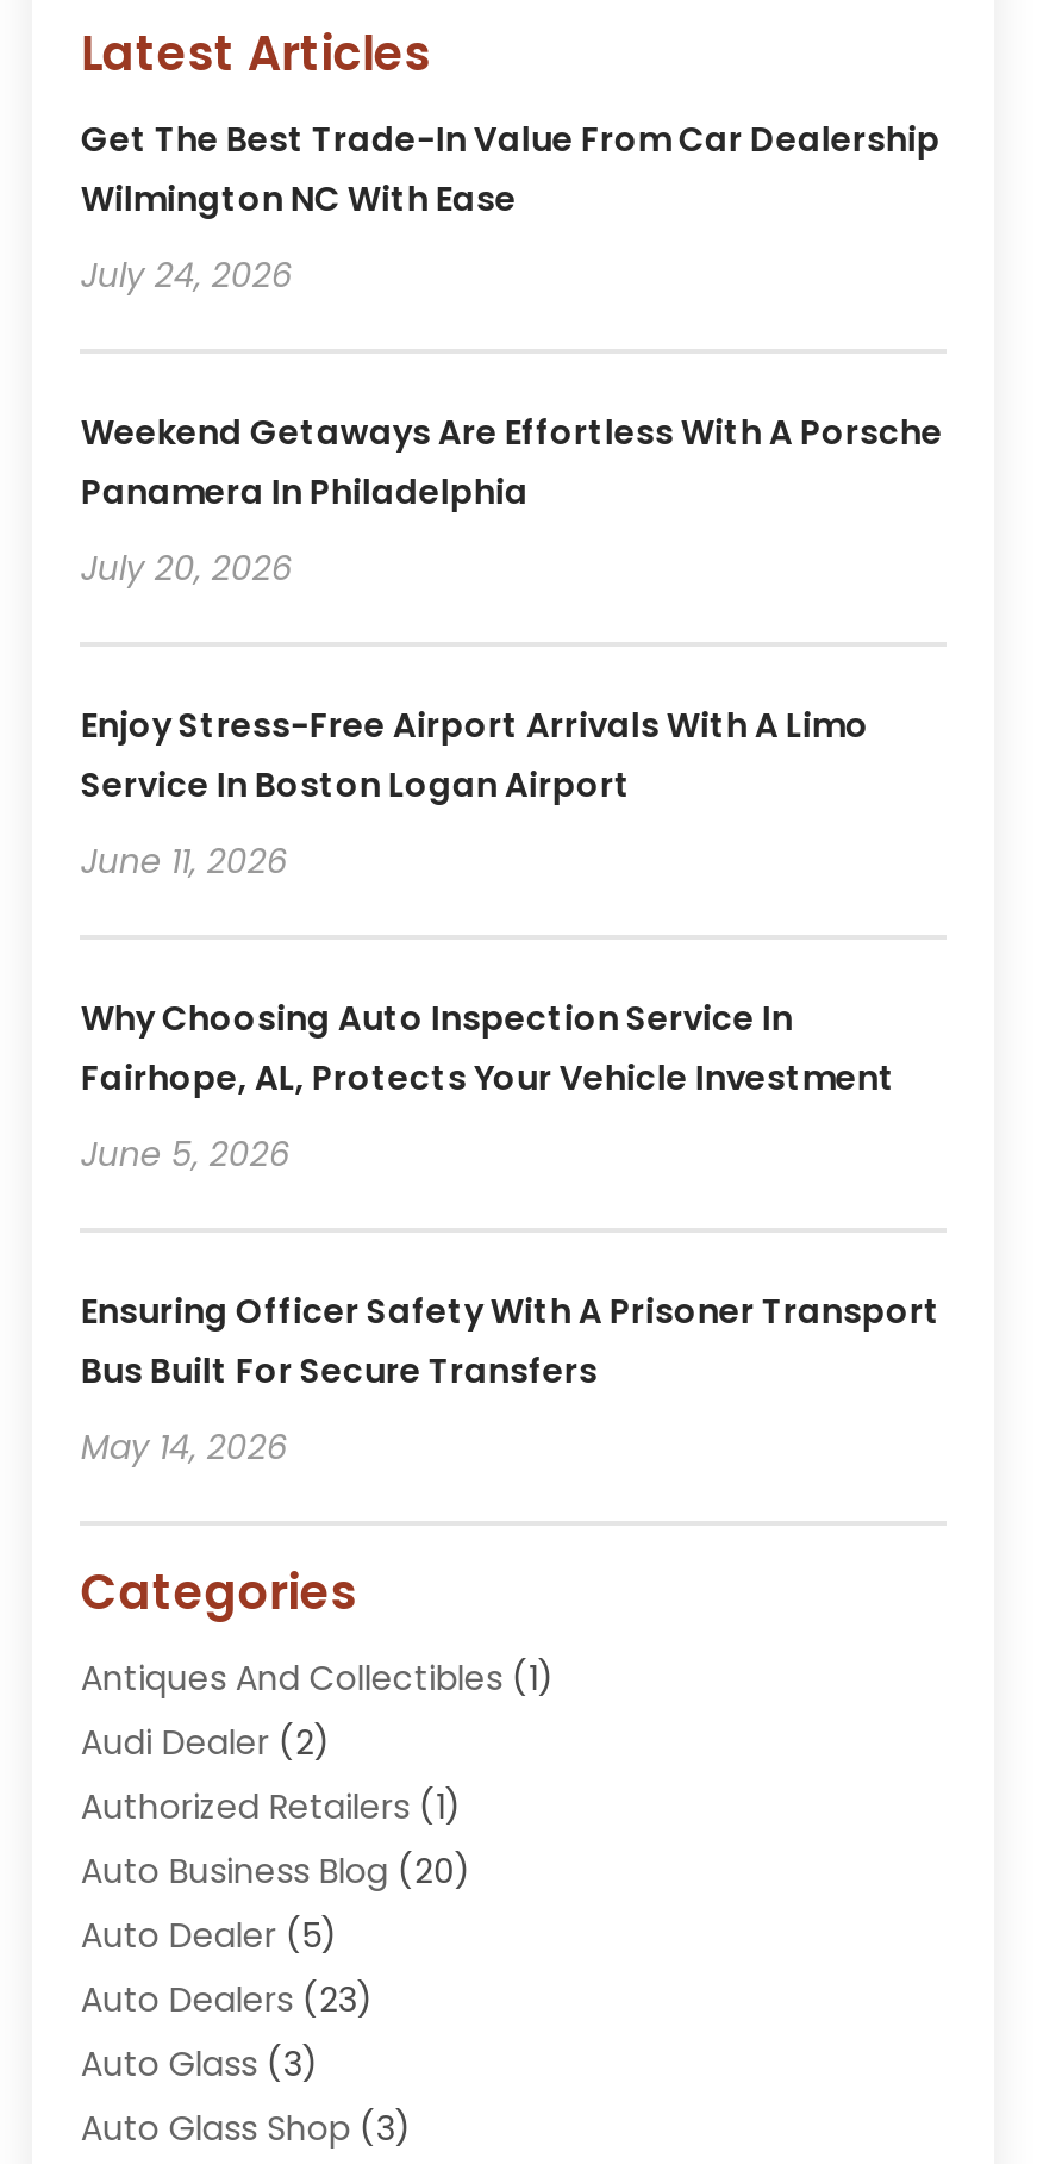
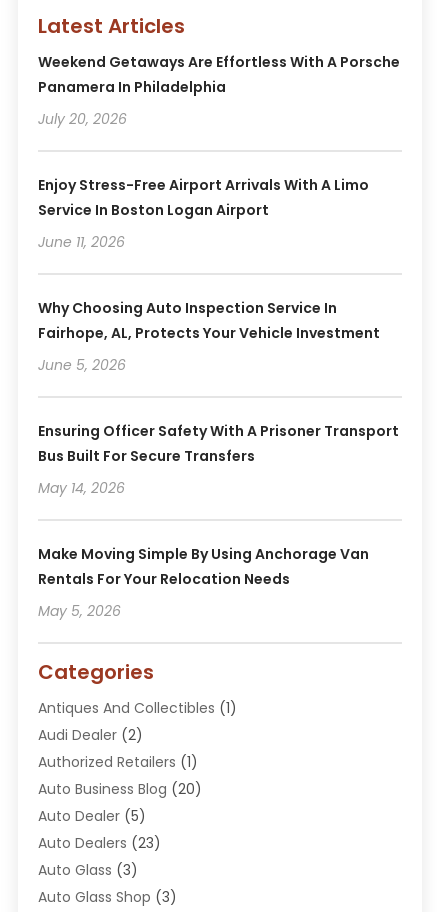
[81,115,940,298] Get The Best Trade-In Value From Car Dealership | Wilmington NC With Ease | July 24, 2026 -> none
moved [81,408,943,1470] -> [38,52,400,498]: Weekend Getaways Are Effortless With A Porsche | Panamera In Philadelphia | July 20, 2026 | ... | Bus Built For Secure Transfers | May 14, 2026
none -> [38,544,369,621] Make Moving Simple By Using Anchorage Van | Rentals For Your Relocation Needs | May 5, 2026

